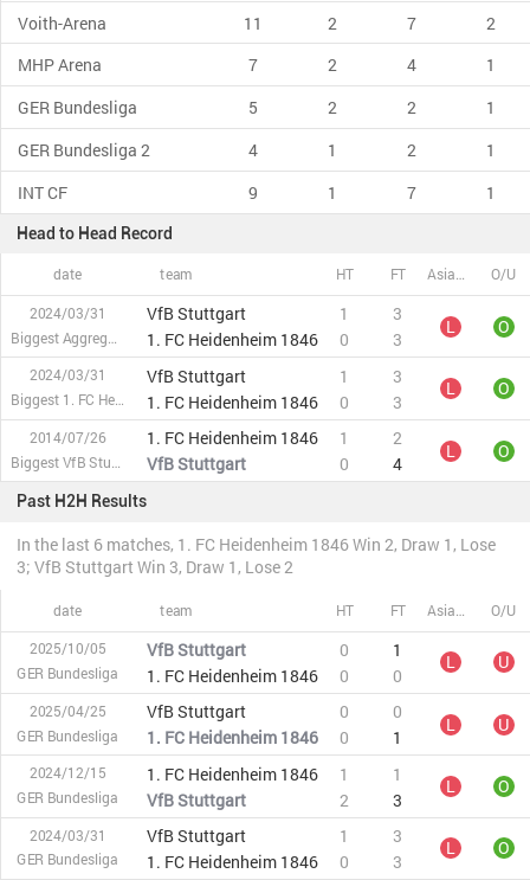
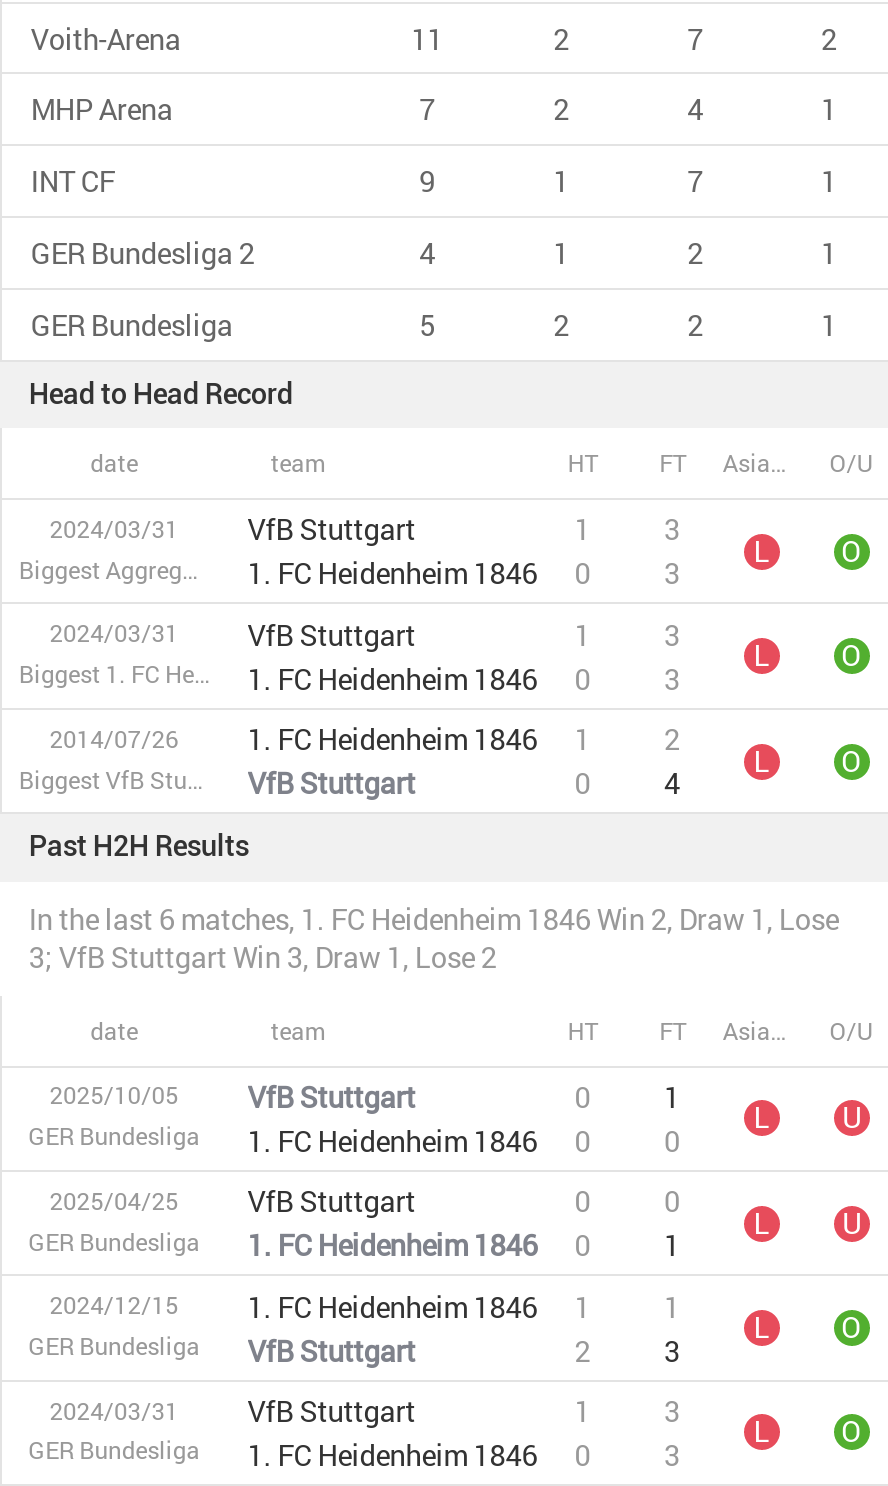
[18,96,416,119] GER Bundesliga | 5 | 2 | 2 -> [31,162,703,200] INT CF | 9 | 1 | 7
[18,181,416,203] INT CF | 9 | 1 | 7 -> [31,306,703,344] GER Bundesliga | 5 | 2 | 2

